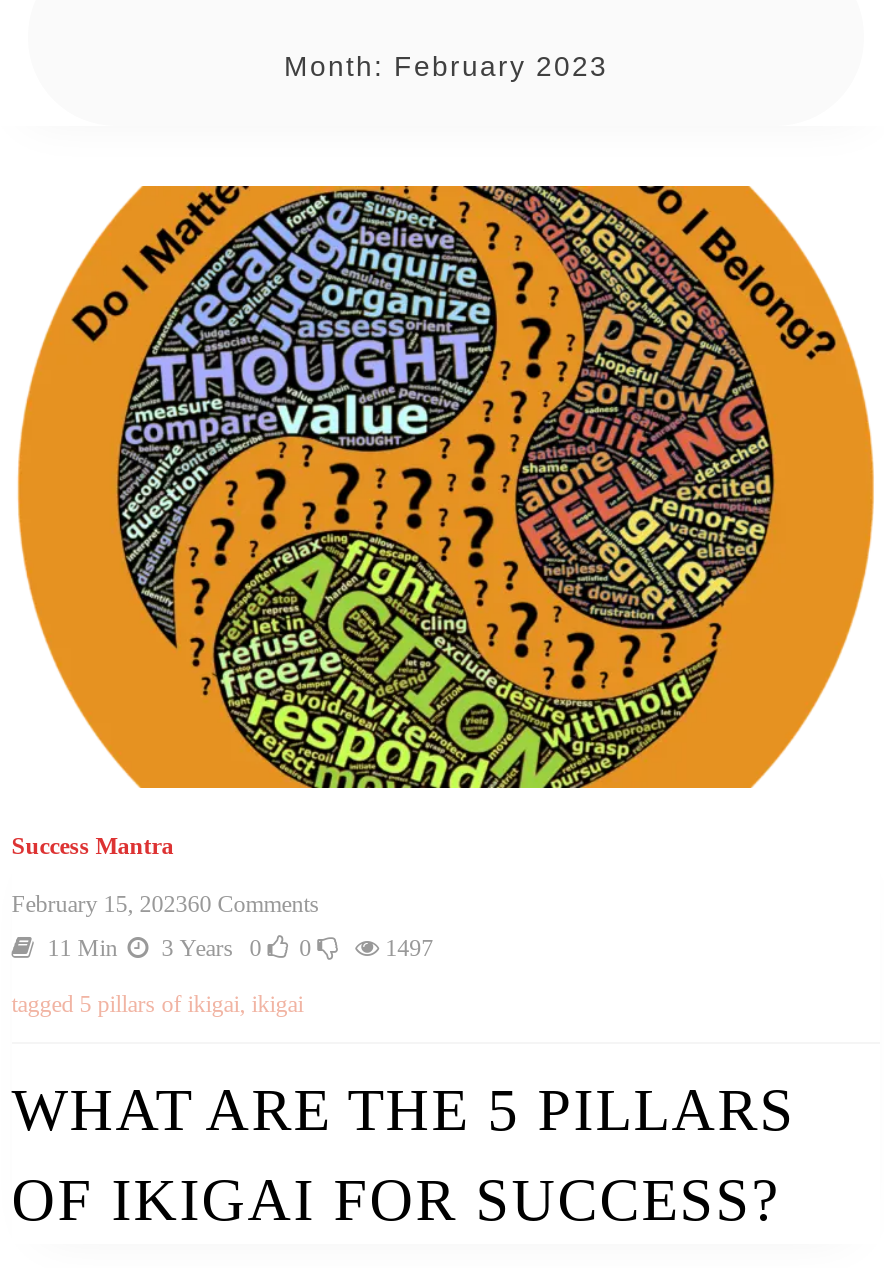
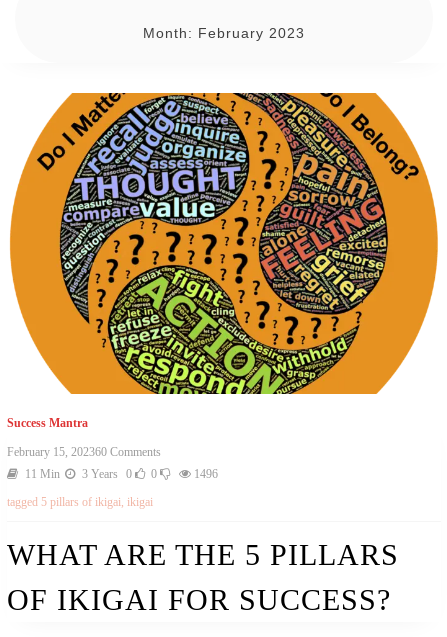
[379,935,433,963] 1497 -> [191,467,218,481] 1496

